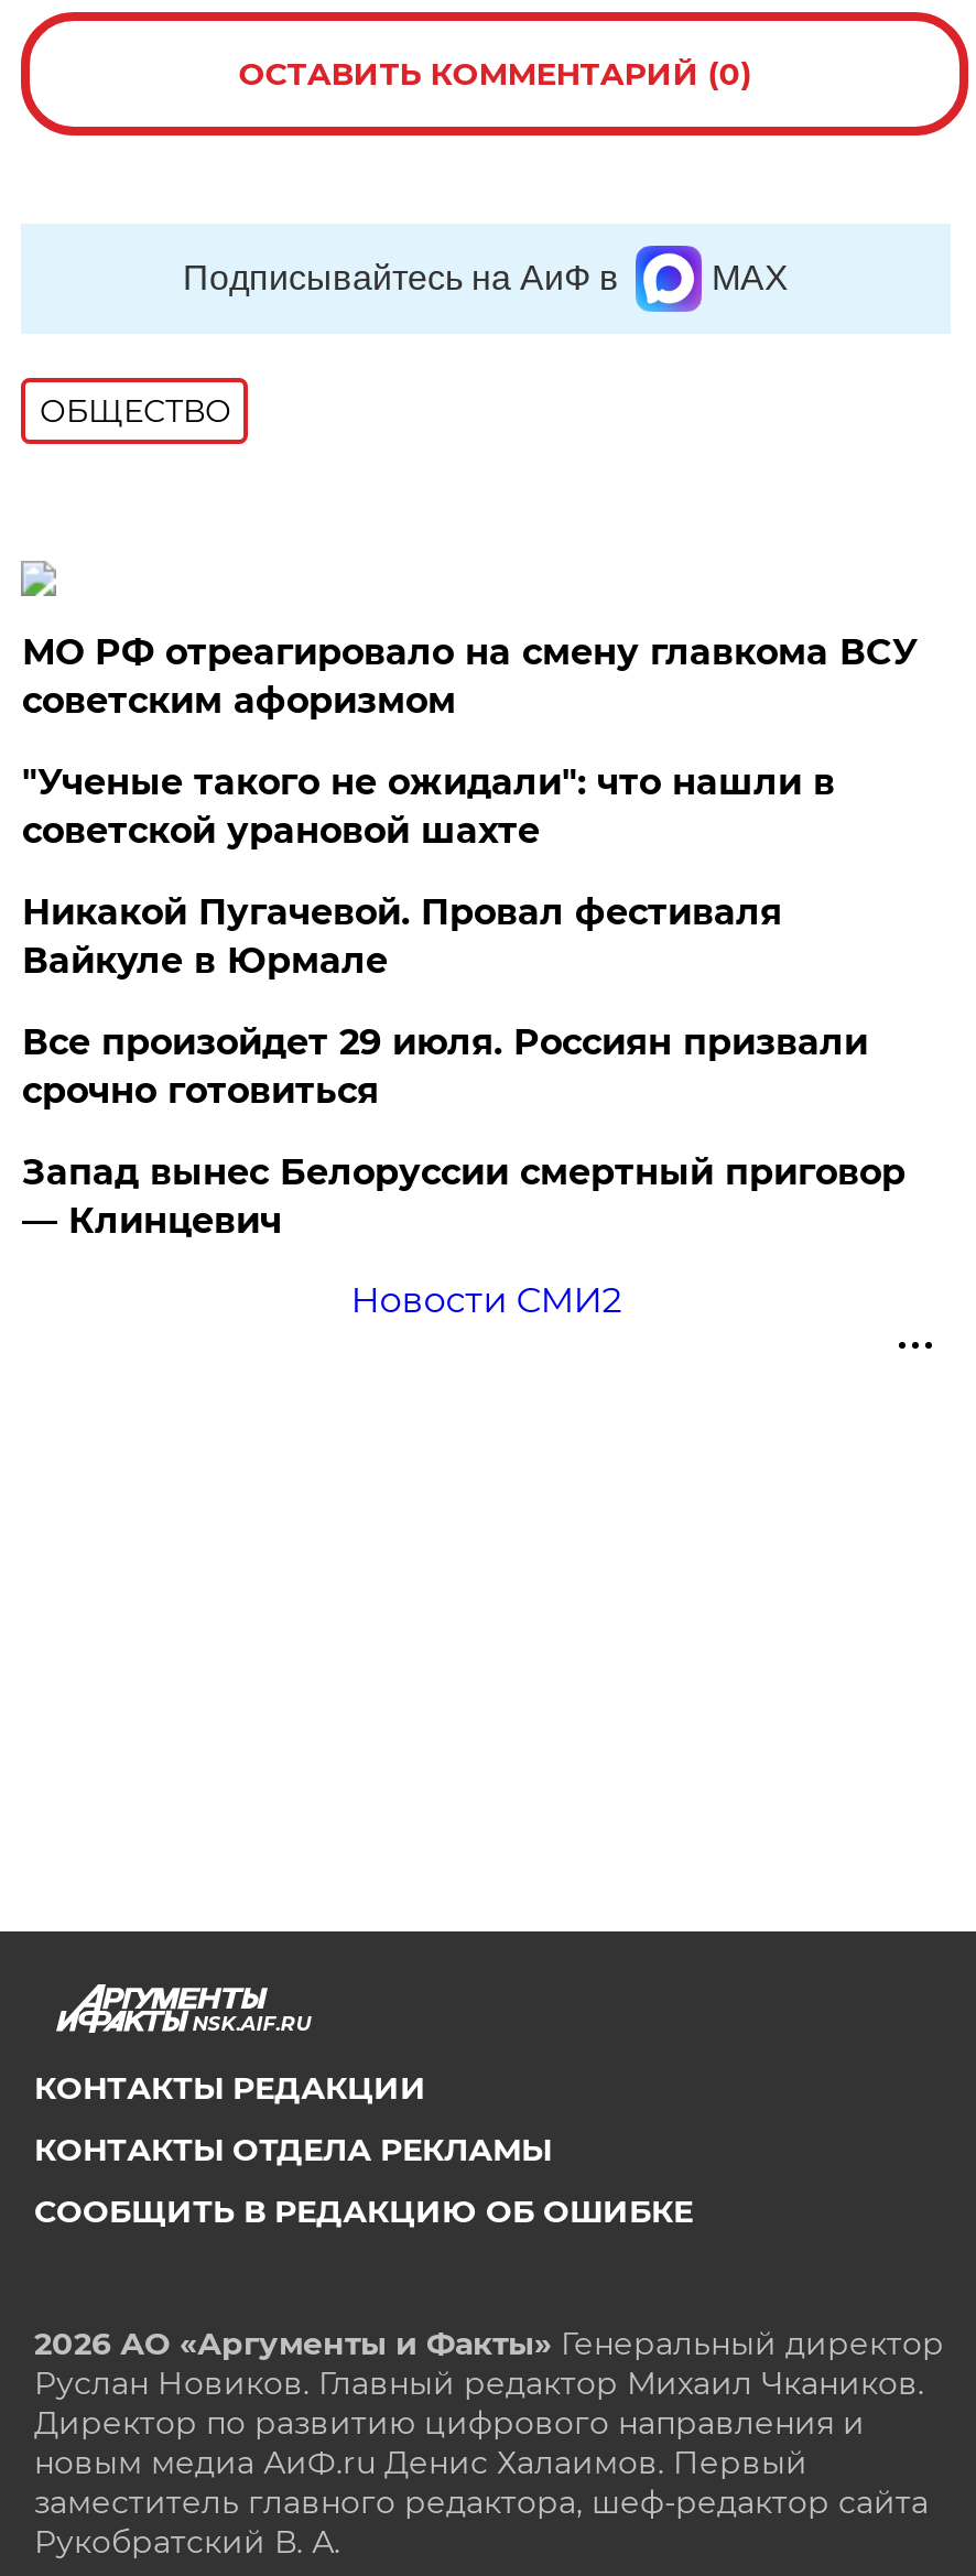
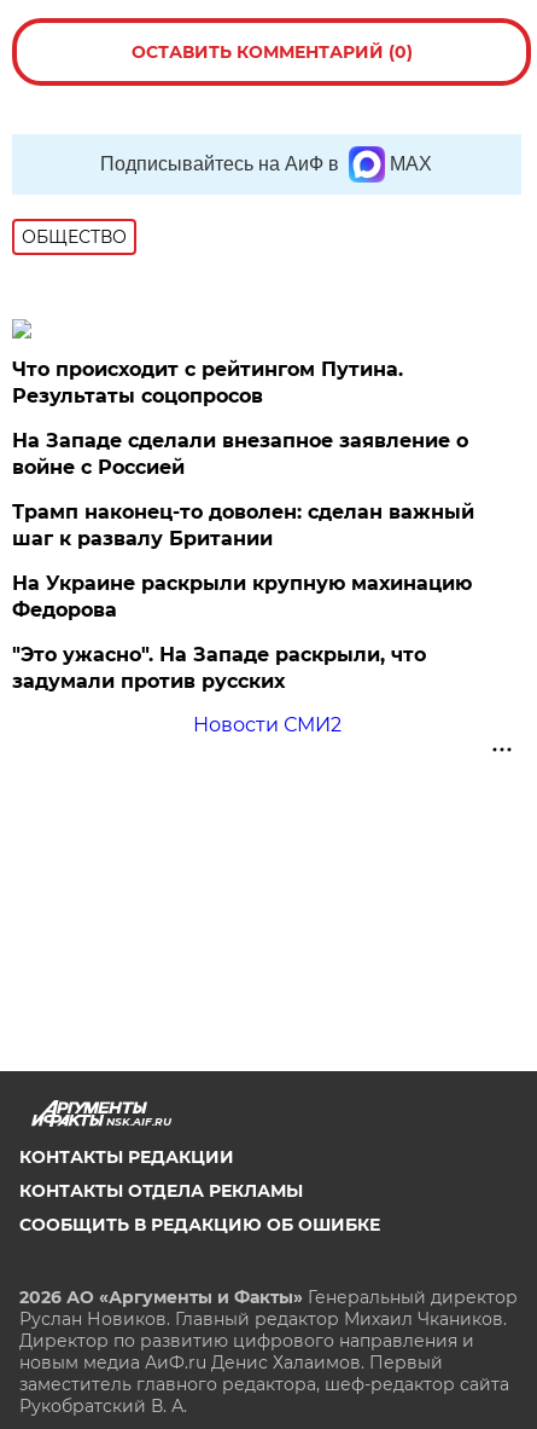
[22,631,918,722] МО РФ отреагировало на смену главкома ВСУ | советским афоризмом -> [13,358,404,407] Что происходит с рейтингом Путина. | Результаты соцопросов
[22,761,835,852] "Ученые такого не ожидали": что нашли в | советской урановой шахте -> [13,429,469,479] На Западе сделали внезапное заявление о | войне с Россией
[22,891,782,982] Никакой Пугачевой. Провал фестиваля | Вайкуле в Юрмале -> [13,501,475,550] Трамп наконец-то доволен: сделан важный | шаг к развалу Британии
[22,1021,868,1112] Все произойдет 29 июля. Россиян призвали | срочно готовиться -> [13,572,472,621] На Украине раскрыли крупную махинацию | Федорова
[22,1151,905,1242] Запад вынес Белоруссии смертный приговор | — Клинцевич -> [13,643,426,693] "Это ужасно". На Западе раскрыли, что | задумали против русских

